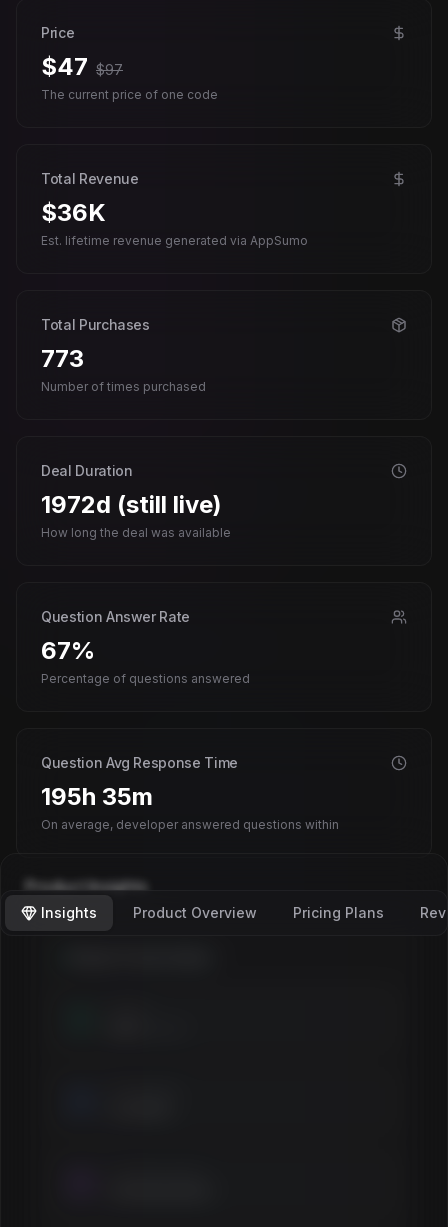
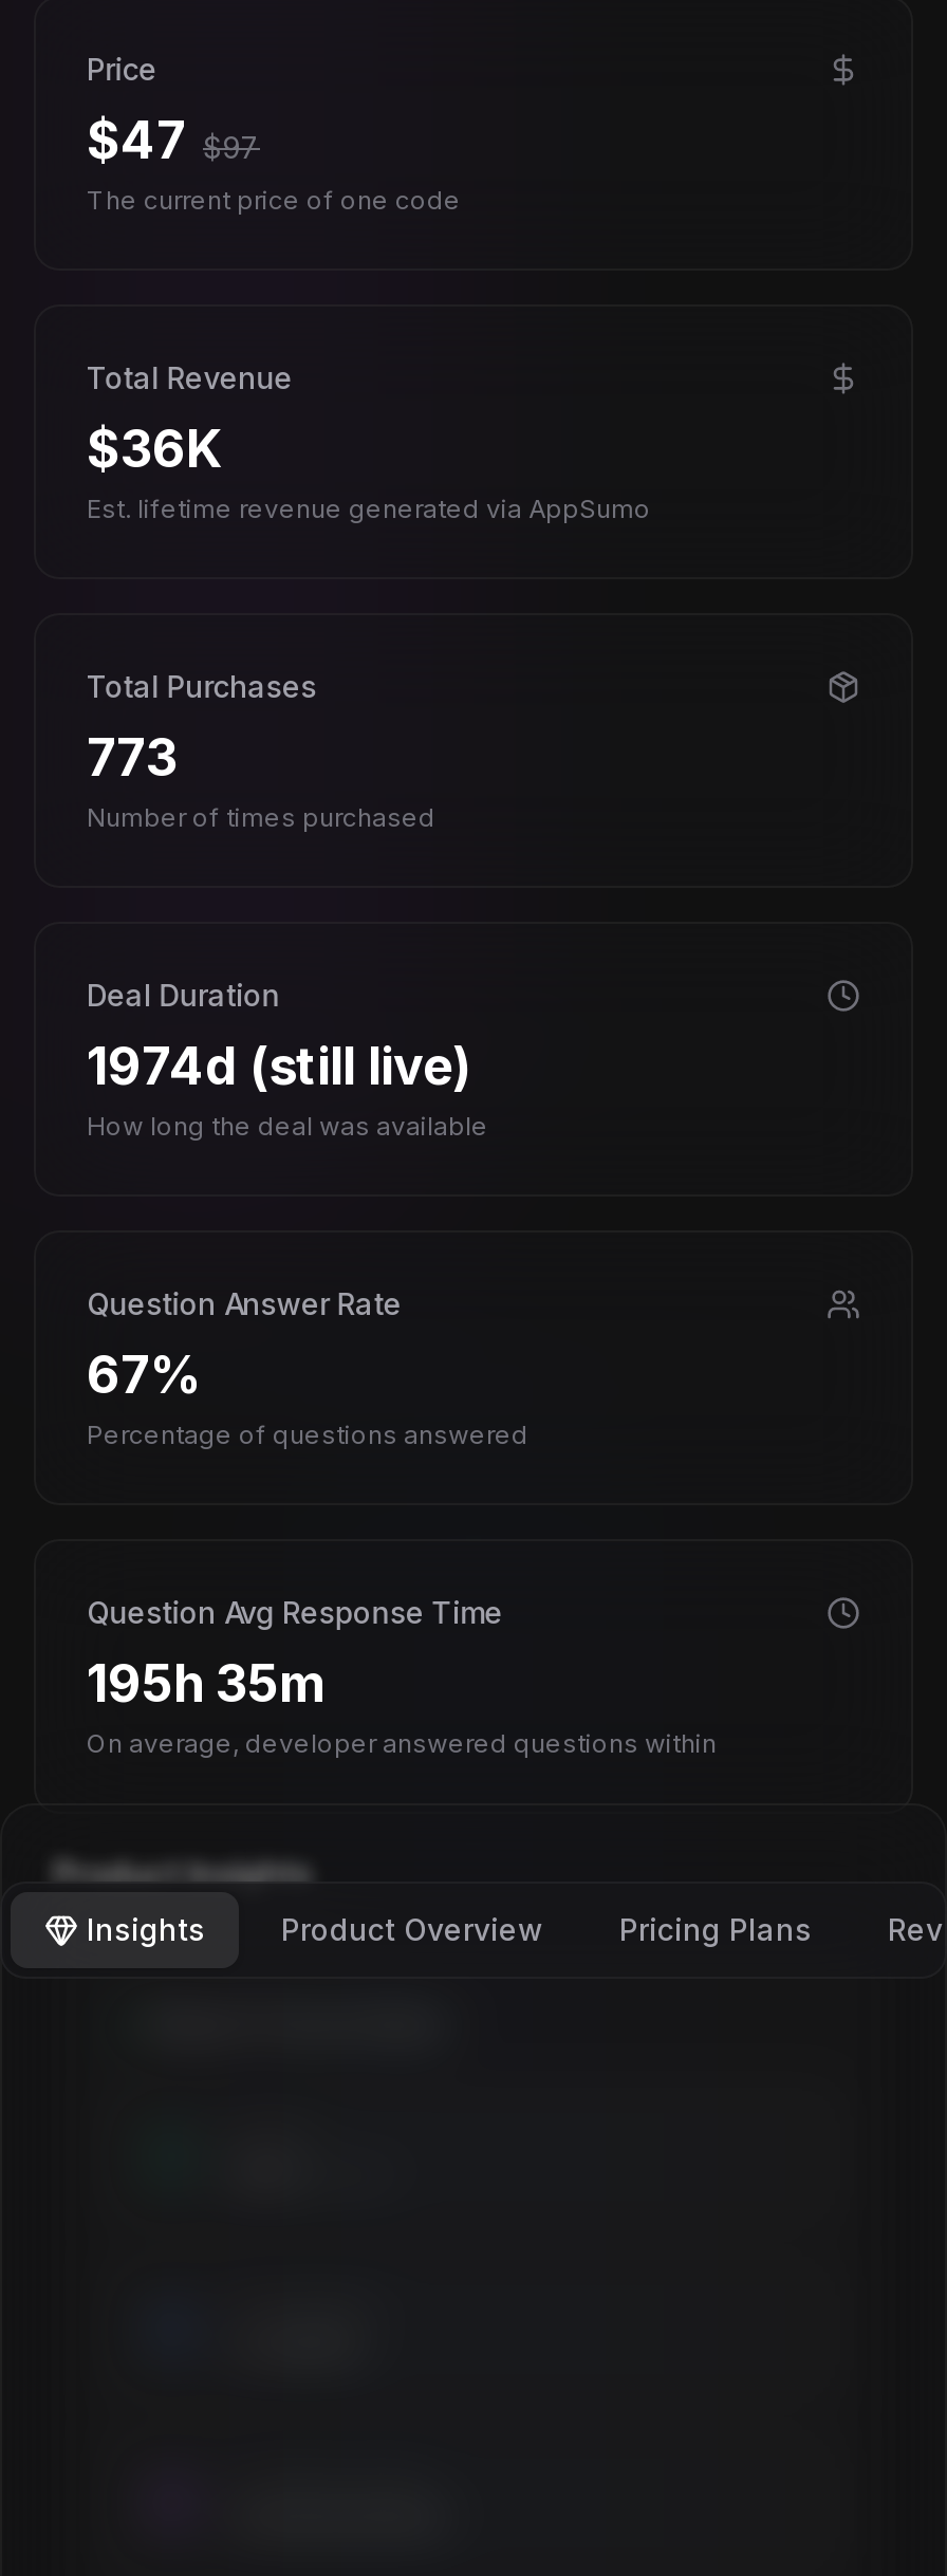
[41,490,222,519] 1972d (still live) -> [87,1036,471,1097] 1974d (still live)

